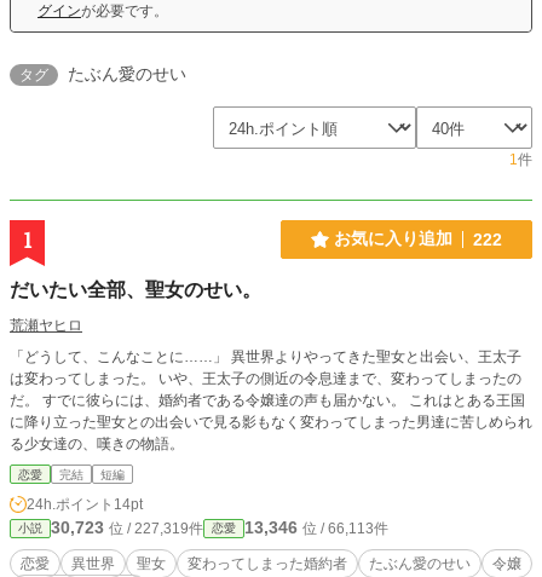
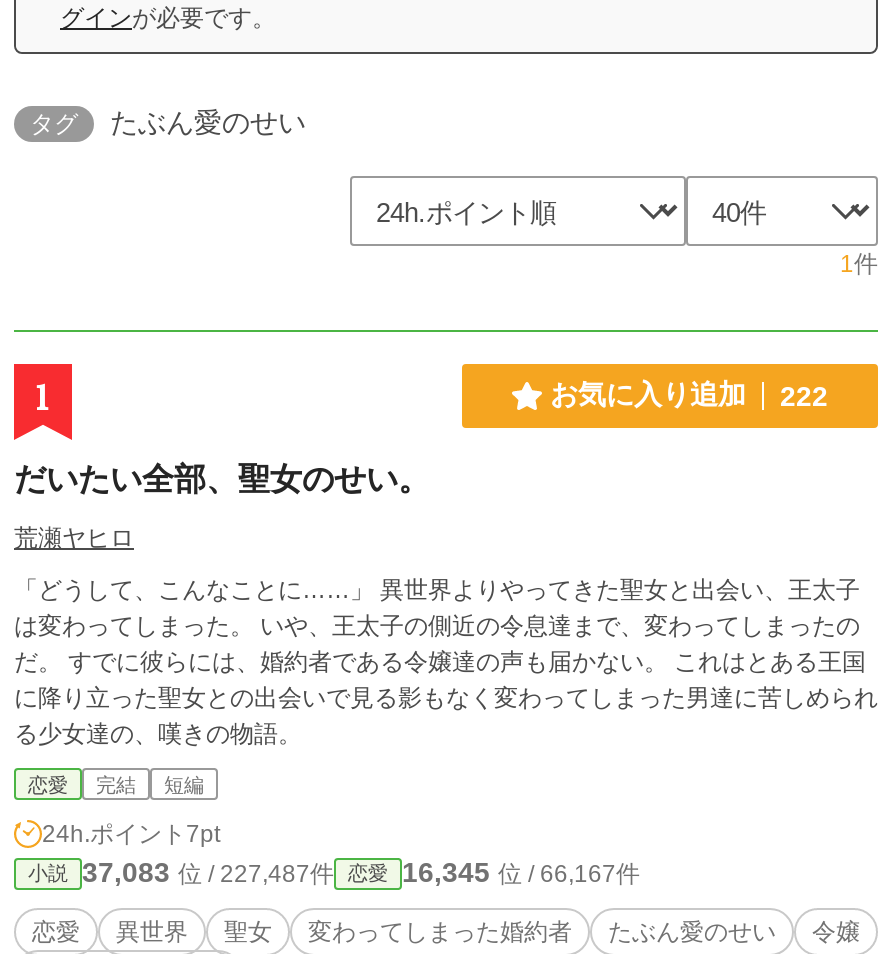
[27,496,143,513] 24h.ポイント14pt -> [42,820,220,848] 24h.ポイント7pt
[51,518,203,537] 30,723位 / 227,319件 -> [82,856,334,888] 37,083位 / 227,487件
[244,518,388,537] 13,346位 / 66,113件 -> [402,856,640,888] 16,345位 / 66,167件

